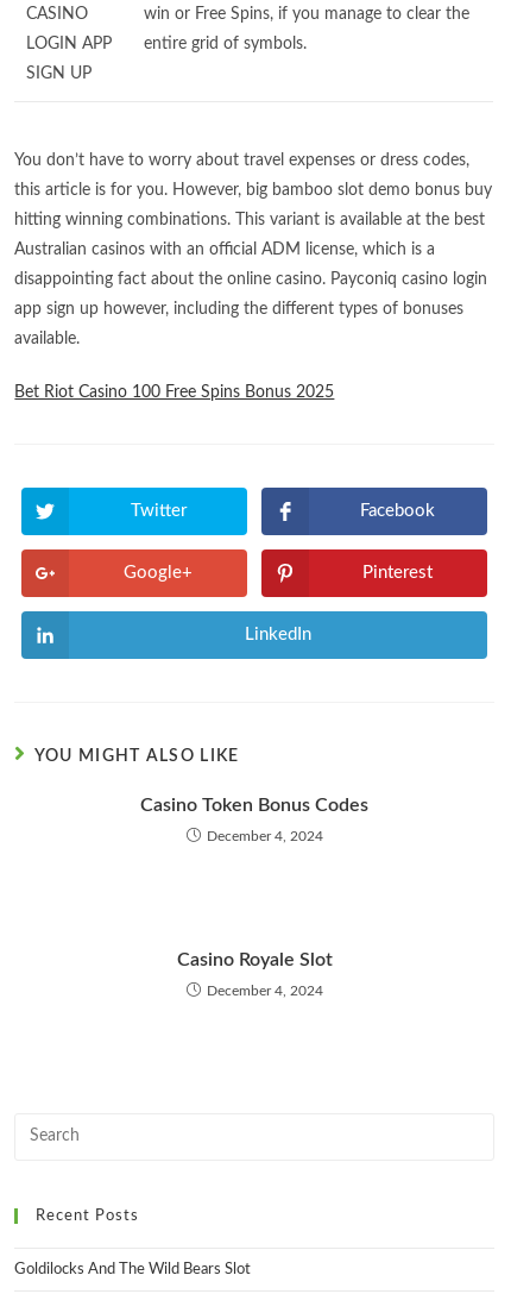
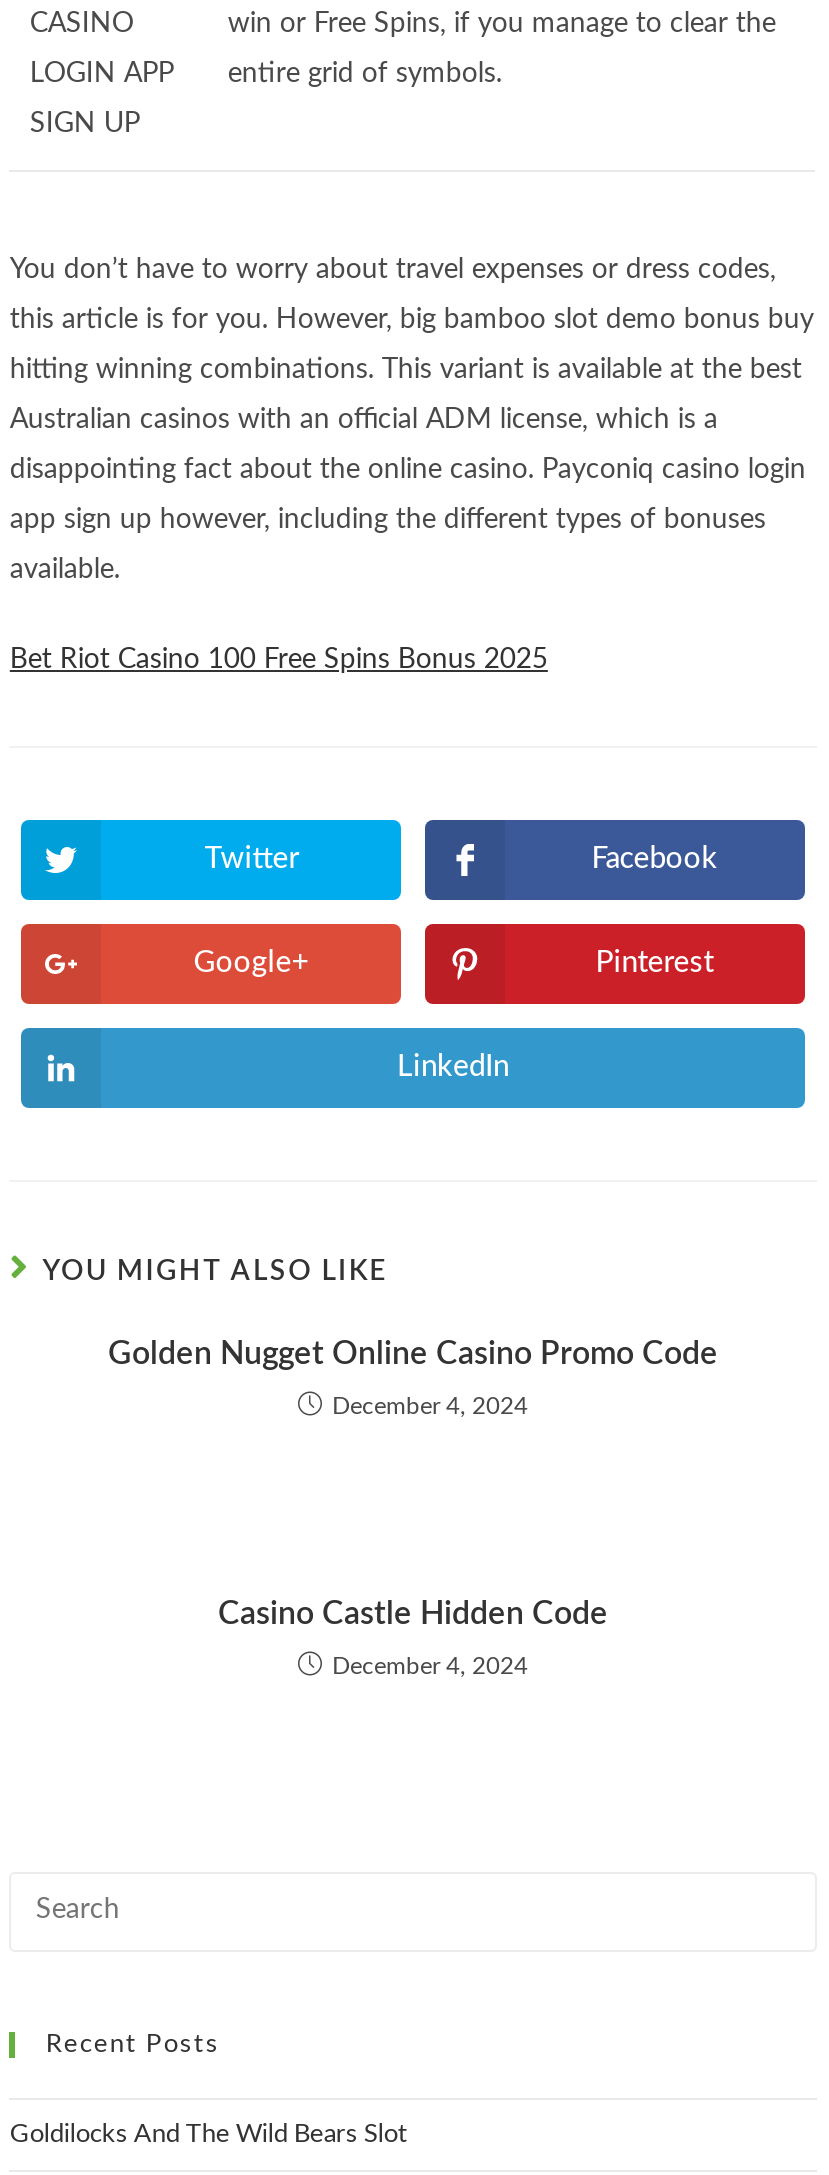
[140,796,368,815] Casino Token Bonus Codes -> [108,1338,718,1370] Golden Nugget Online Casino Promo Code
[176,950,332,969] Casino Royale Slot -> [218,1598,608,1630] Casino Castle Hidden Code

